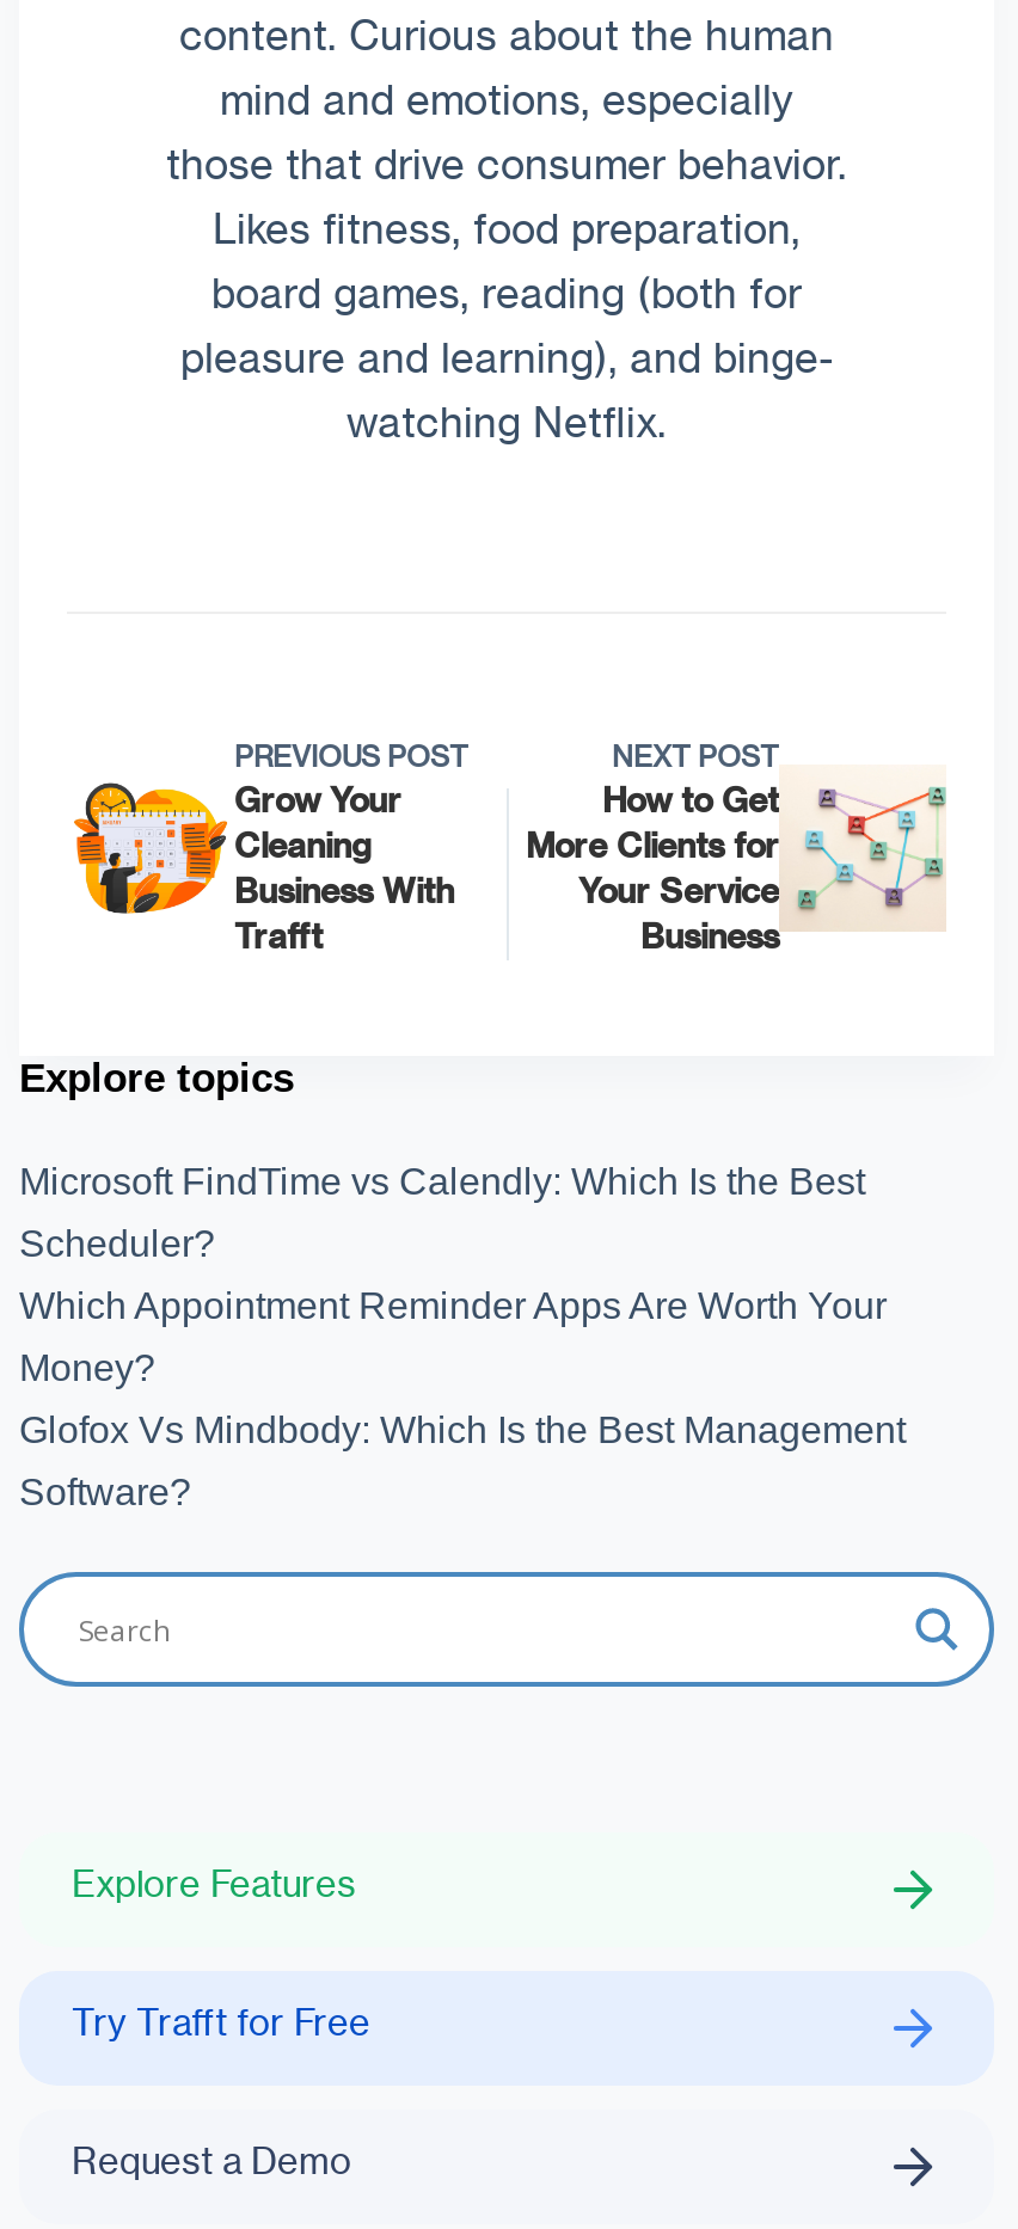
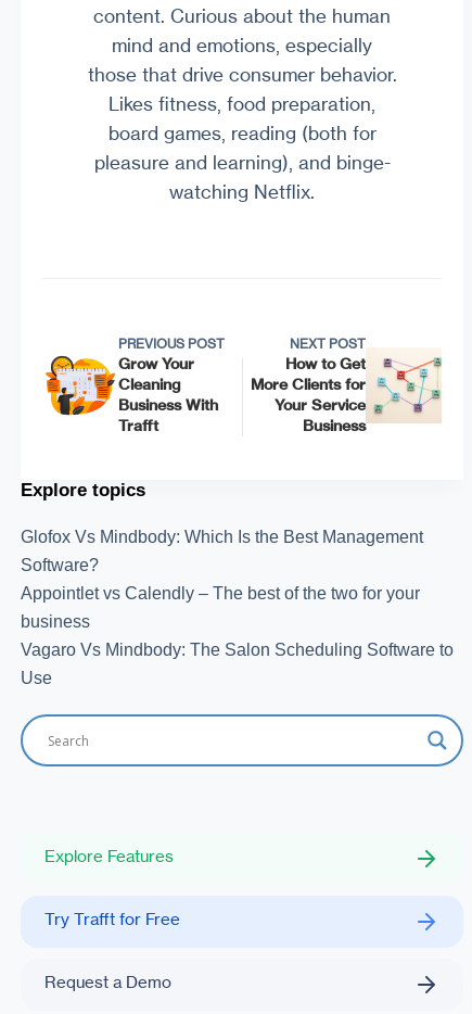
[19,1162,887,1389] Microsoft FindTime vs Calendly: Which Is the Best | Scheduler? | Which Appointment Reminder Apps Are Worth Your | Money? -> none
moved [19,1410,906,1513] -> [21,528,423,575]: Glofox Vs Mindbody: Which Is the Best Management | Software?
none -> [21,584,454,688] Appointlet vs Calendly – The best of the two for your | business | Vagaro Vs Mindbody: The Salon Scheduling Software to | Use

